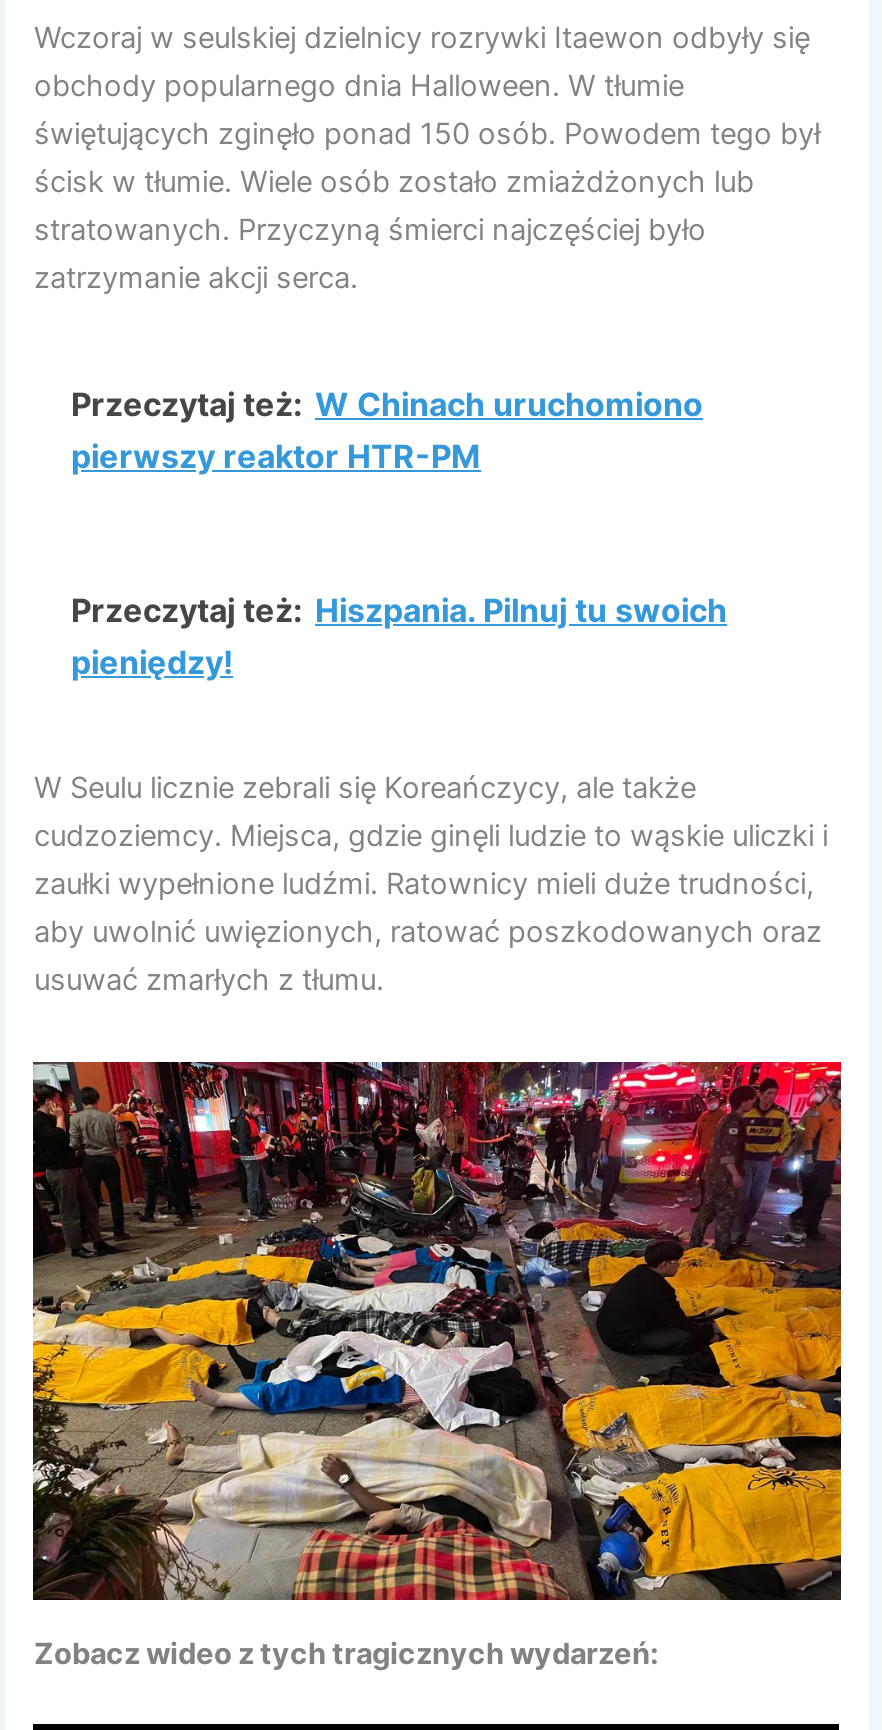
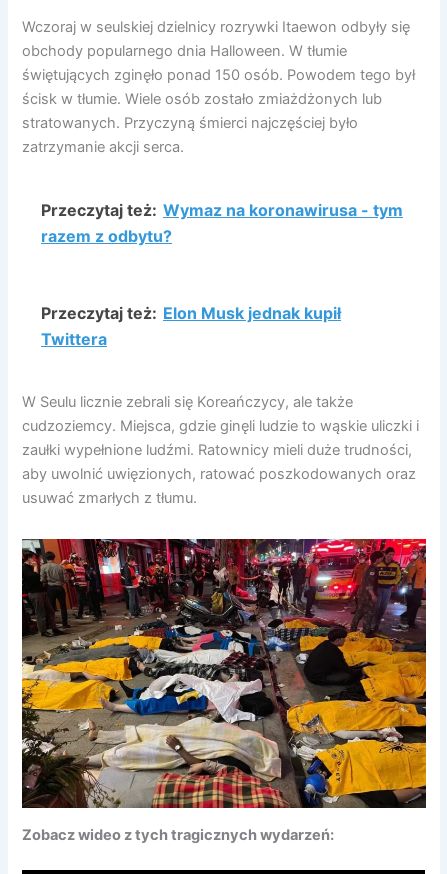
[71,384,703,476] Przeczytaj też: W Chinach uruchomiono | pierwszy reaktor HTR-PM -> [41,200,403,246] Przeczytaj też: Wymaz na koronawirusa - tym | razem z odbytu?
[71,591,727,683] Przeczytaj też: Hiszpania. Pilnuj tu swoich | pieniędzy! -> [41,303,341,349] Przeczytaj też: Elon Musk jednak kupił | Twittera

